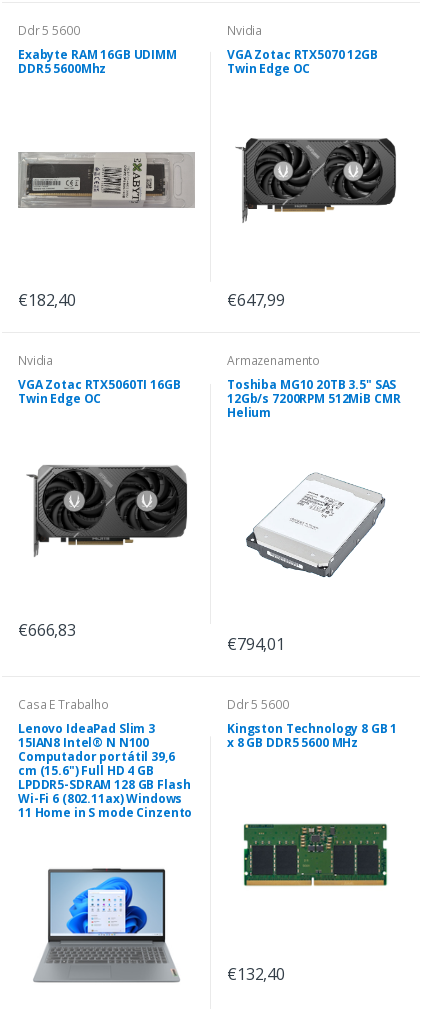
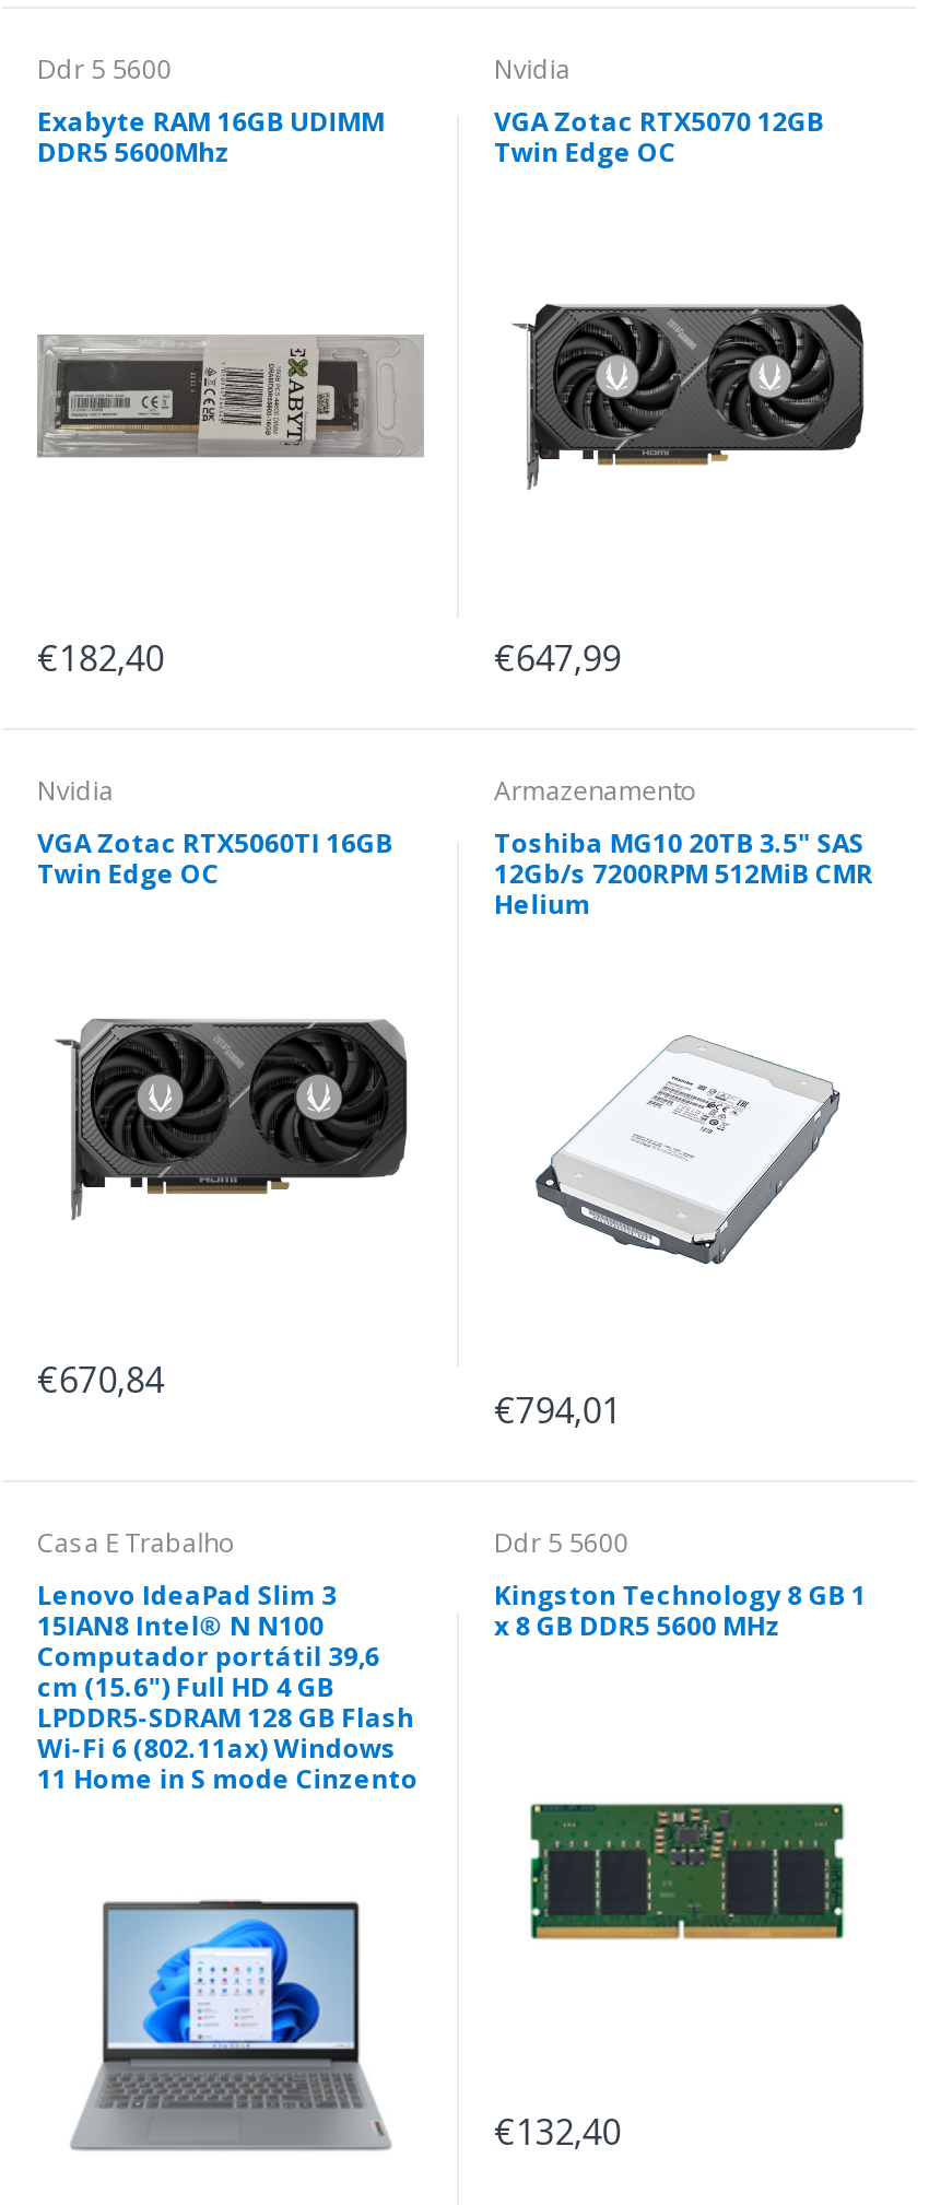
[18,618,76,640] €666,83 -> [37,1354,164,1403] €670,84

